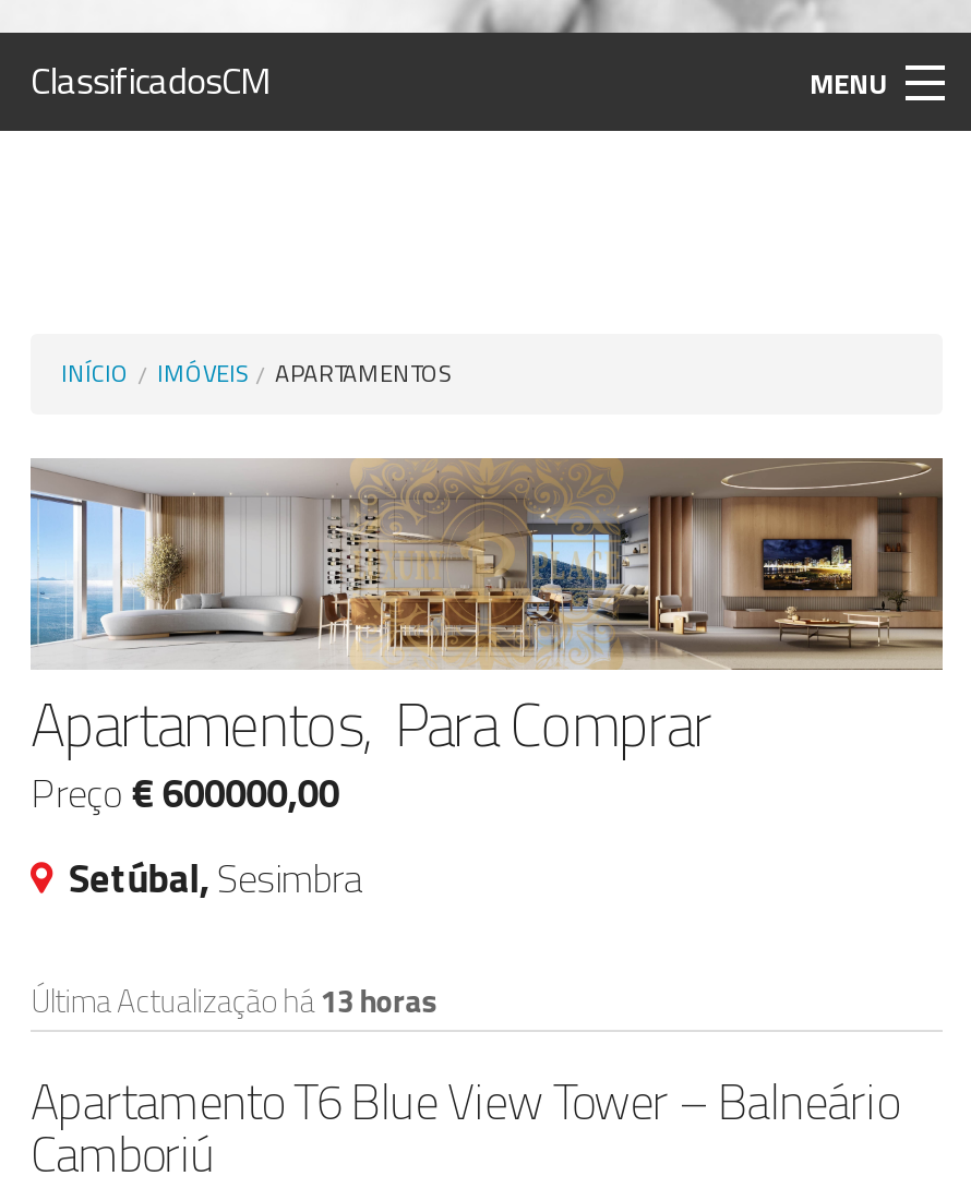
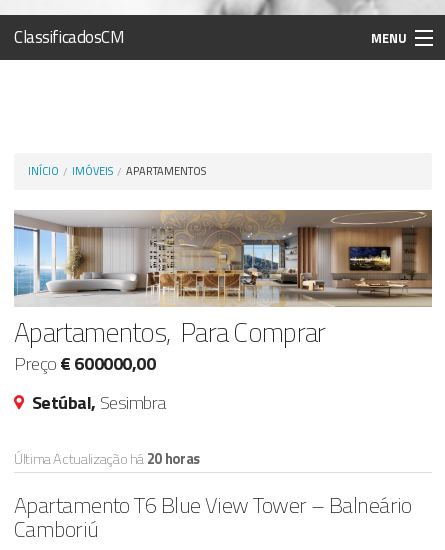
[31,978,436,1026] Última Actualização há13 horas -> [14,448,200,470] Última Actualização há20 horas

